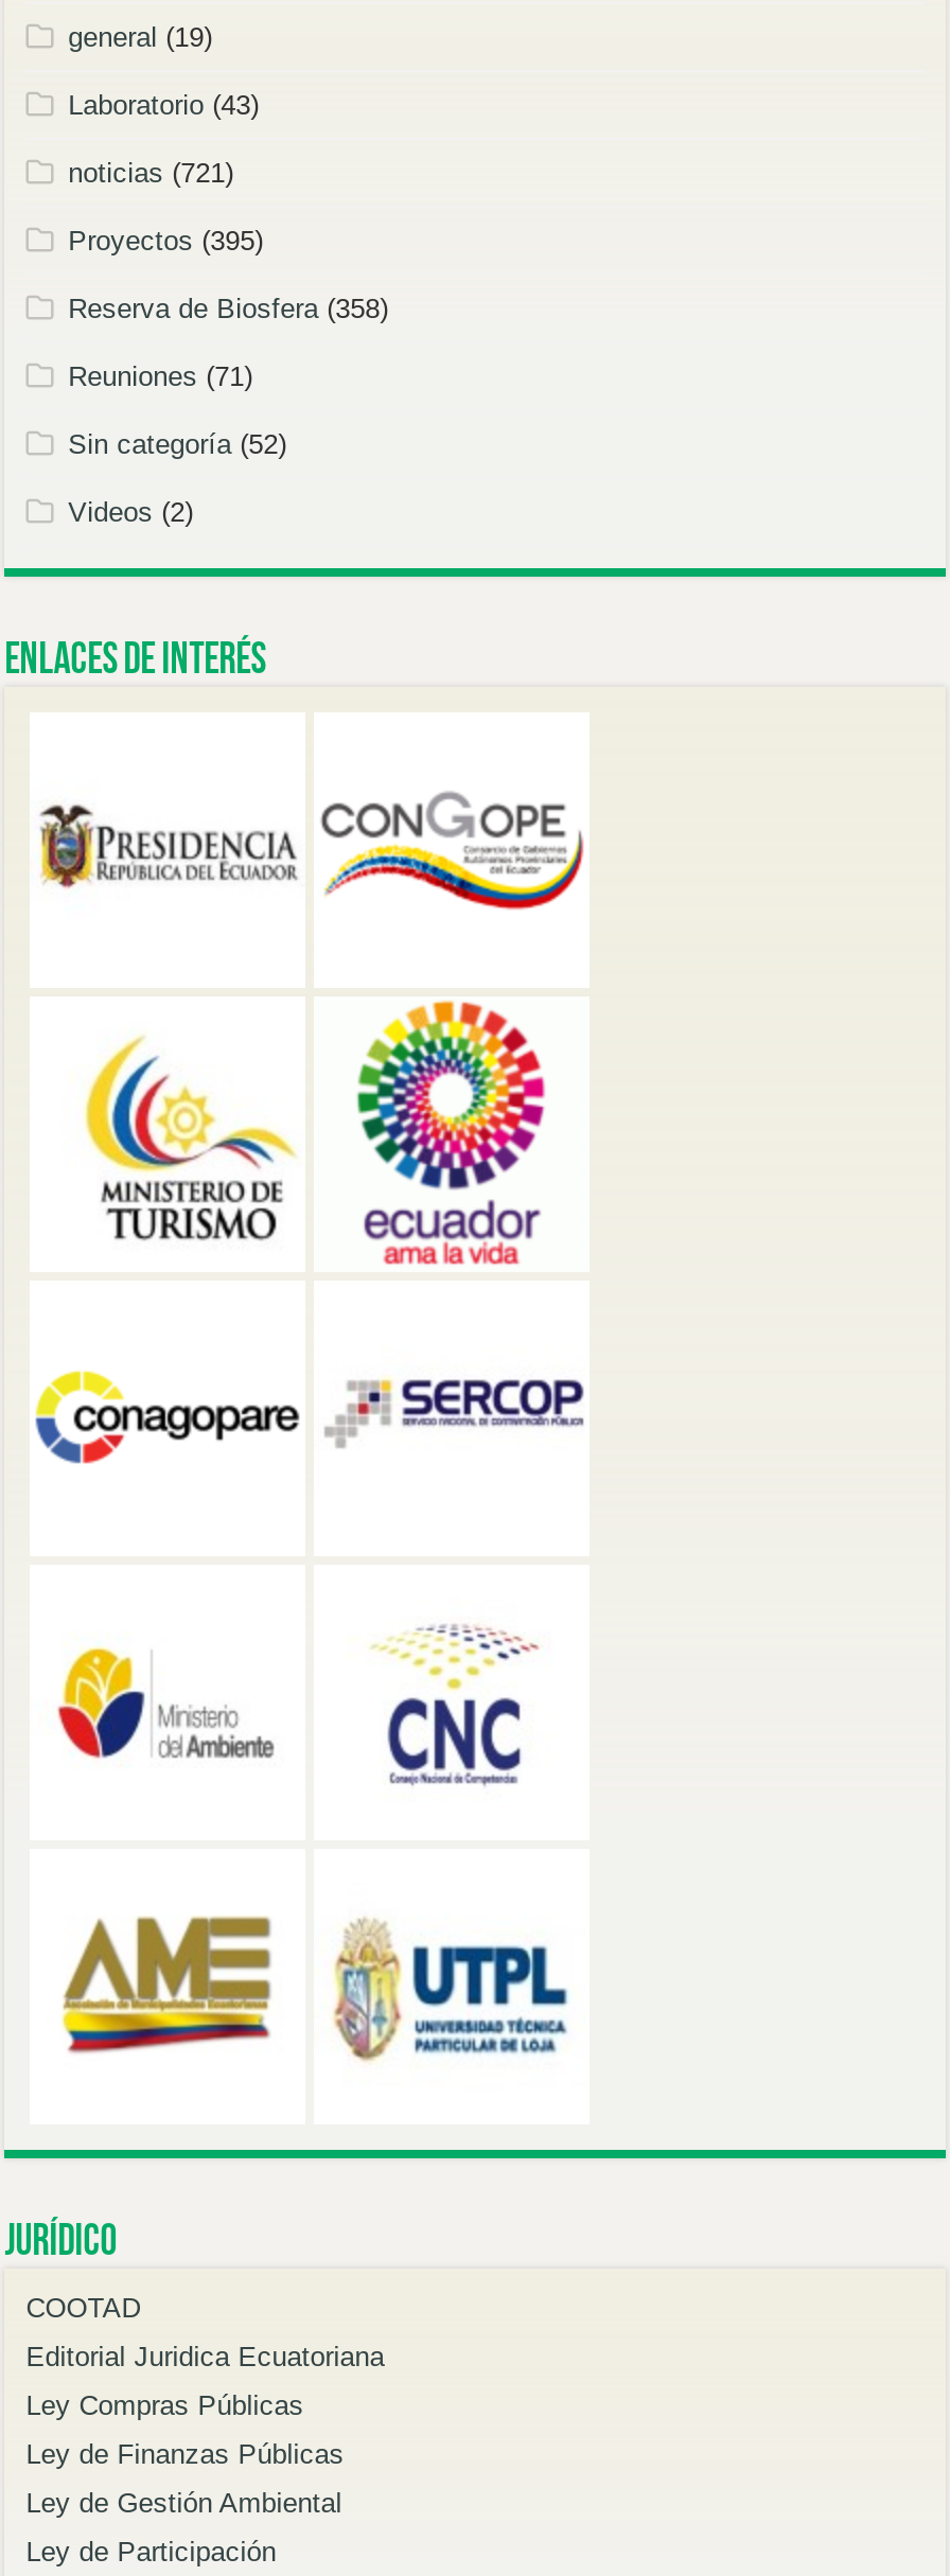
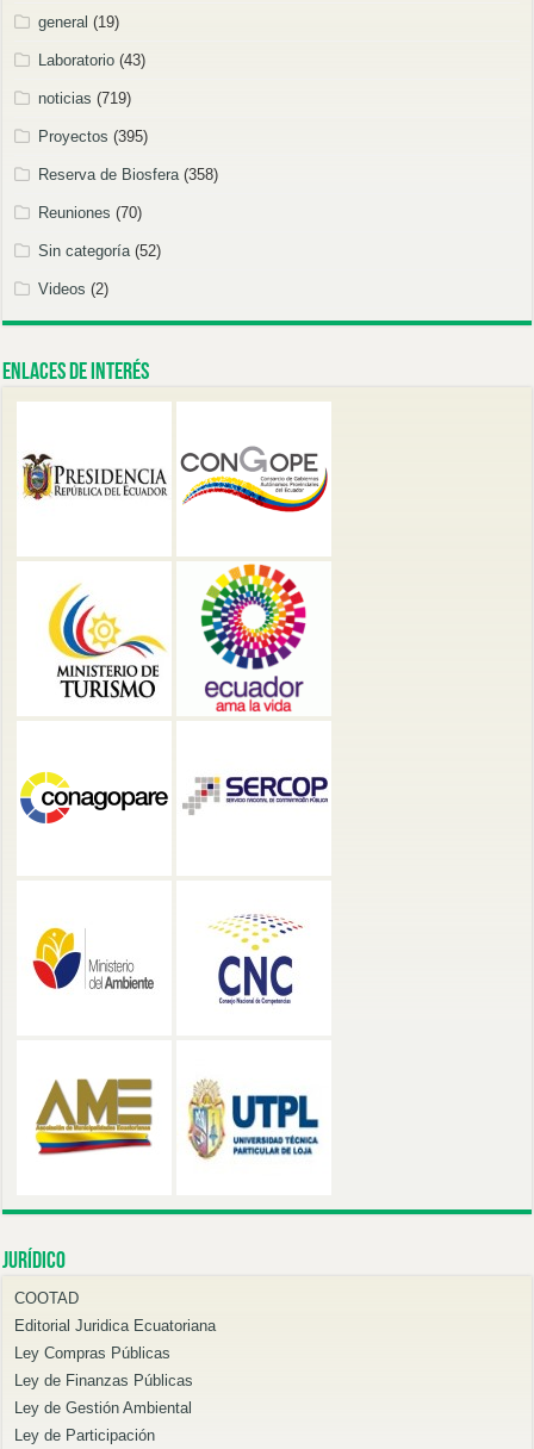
[68,156,233,188] noticias (721) -> [38,89,131,107] noticias (719)
[68,360,253,391] Reuniones (71) -> [38,203,142,221] Reuniones (70)

